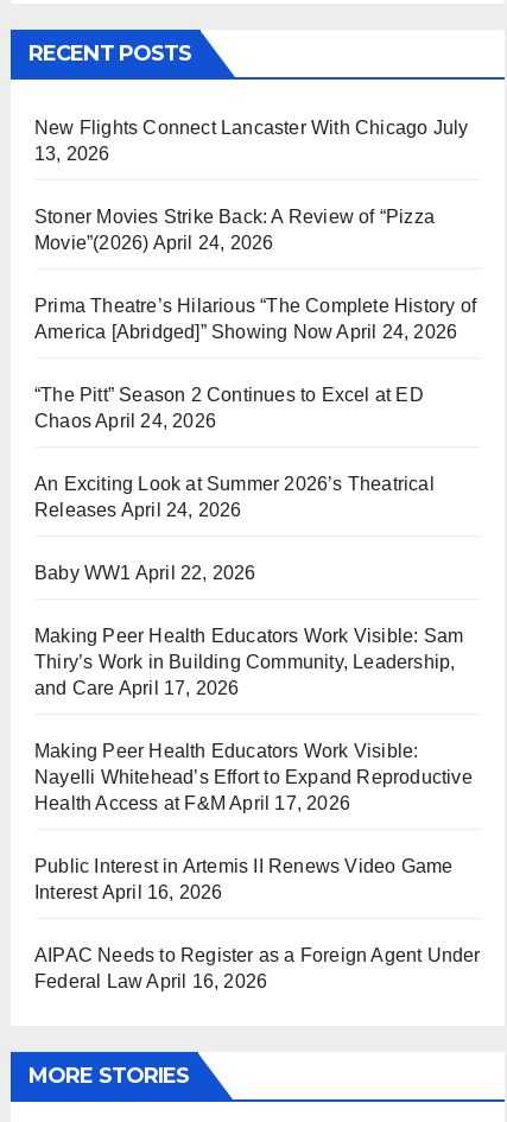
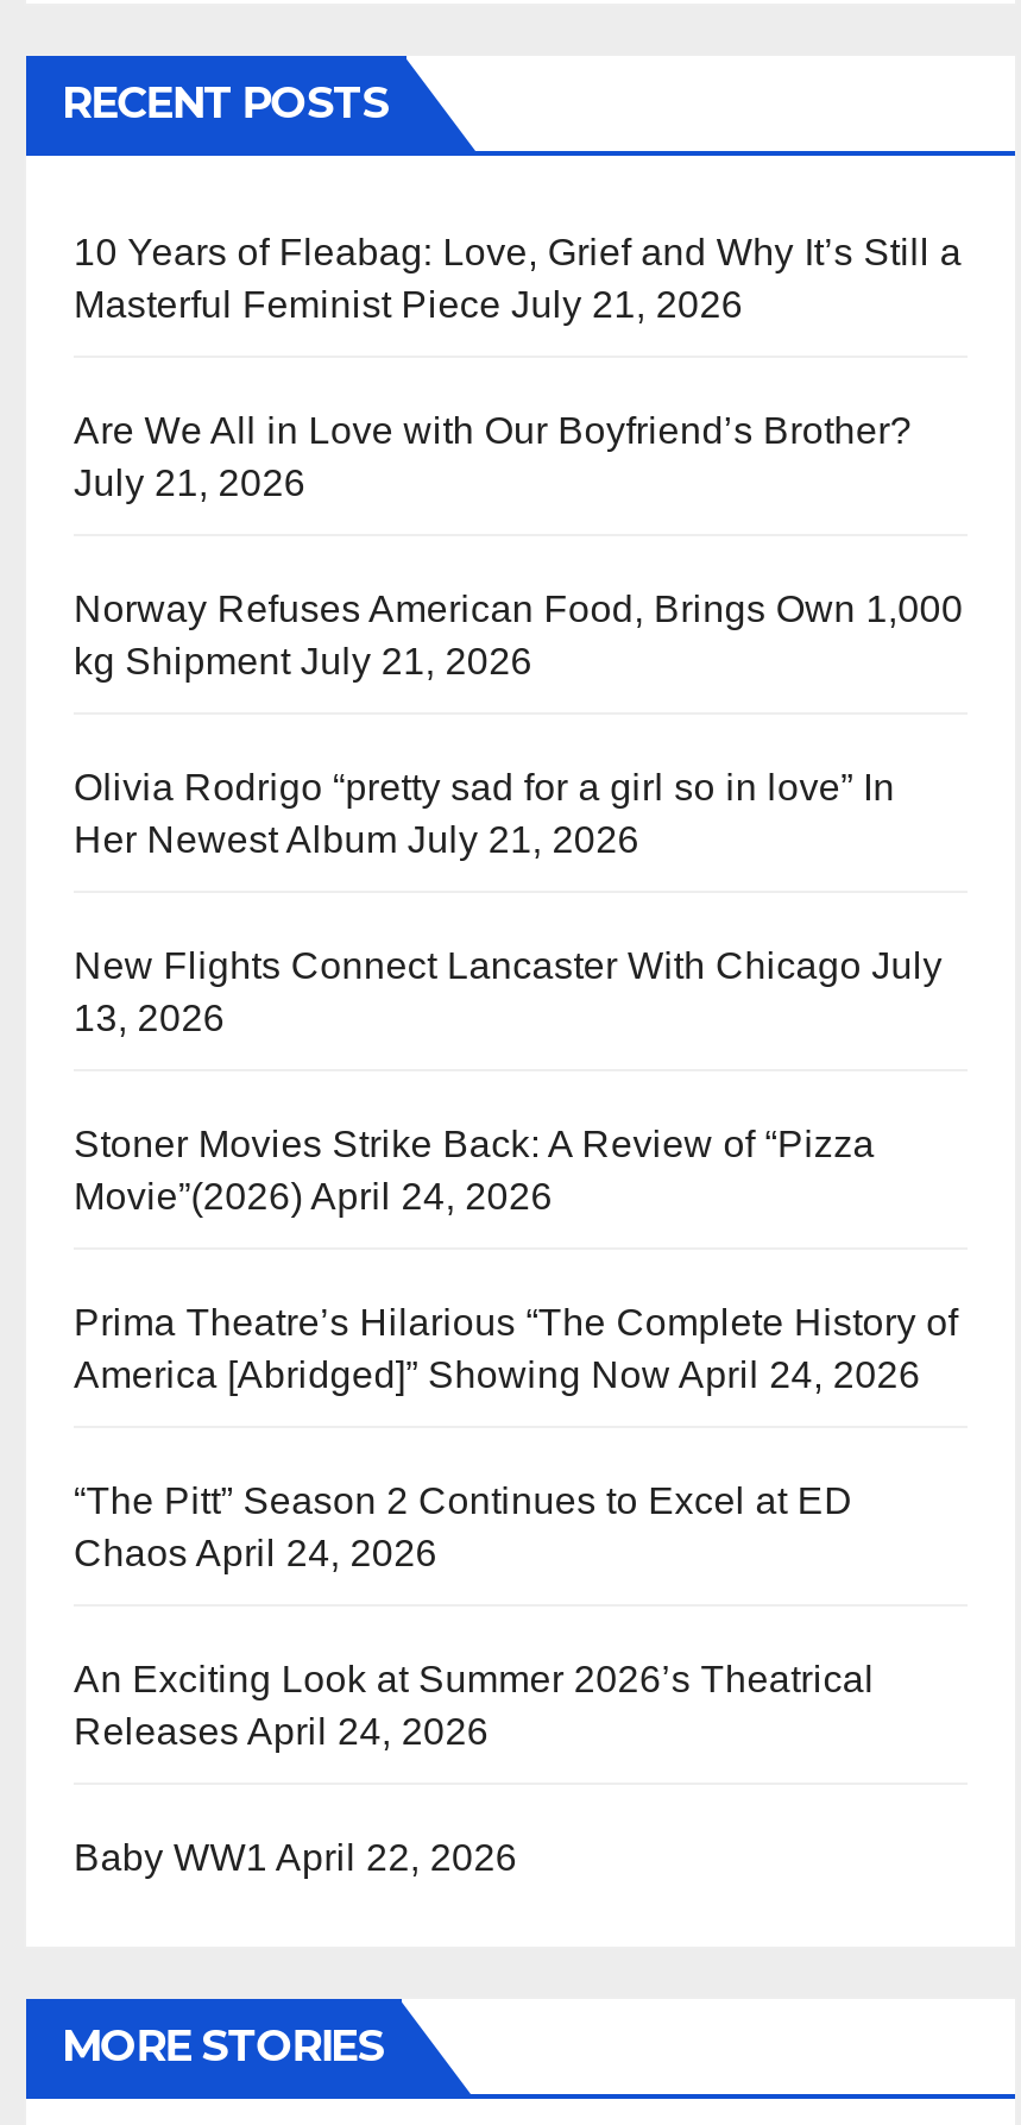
none -> [74,232,963,860] 10 Years of Fleabag: Love, Grief and Why It’s Still a | Masterful Feminist Piece July 21, 2026 | Are We All in Love with Our Boyfriend’s Brother? | July 21, 2026 | Norway Refuses American Food, Brings Own 1,000 | kg Shipment July 21, 2026 | Olivia Rodrigo “pretty sad for a girl so in love” In | Her Newest Album July 21, 2026
moved [34,118,476,583] -> [74,945,958,1878]: New Flights Connect Lancaster With Chicago July | 13, 2026 | Stoner Movies Strike Back: A Review of “Pizza | ... | Releases April 24, 2026 | Baby WW1 April 22, 2026
[34,626,480,991] Making Peer Health Educators Work Visible: Sam | Thiry’s Work in Building Community, Leadership, | and Care April 17, 2026 | Making Peer Health Educators Work Visible: | Nayelli Whitehead’s Effort to Expand Reproductive | Health Access at F&M April 17, 2026 | Public Interest in Artemis II Renews Video Game | Interest April 16, 2026 | AIPAC Needs to Register as a Foreign Agent Under | Federal Law April 16, 2026 -> none

